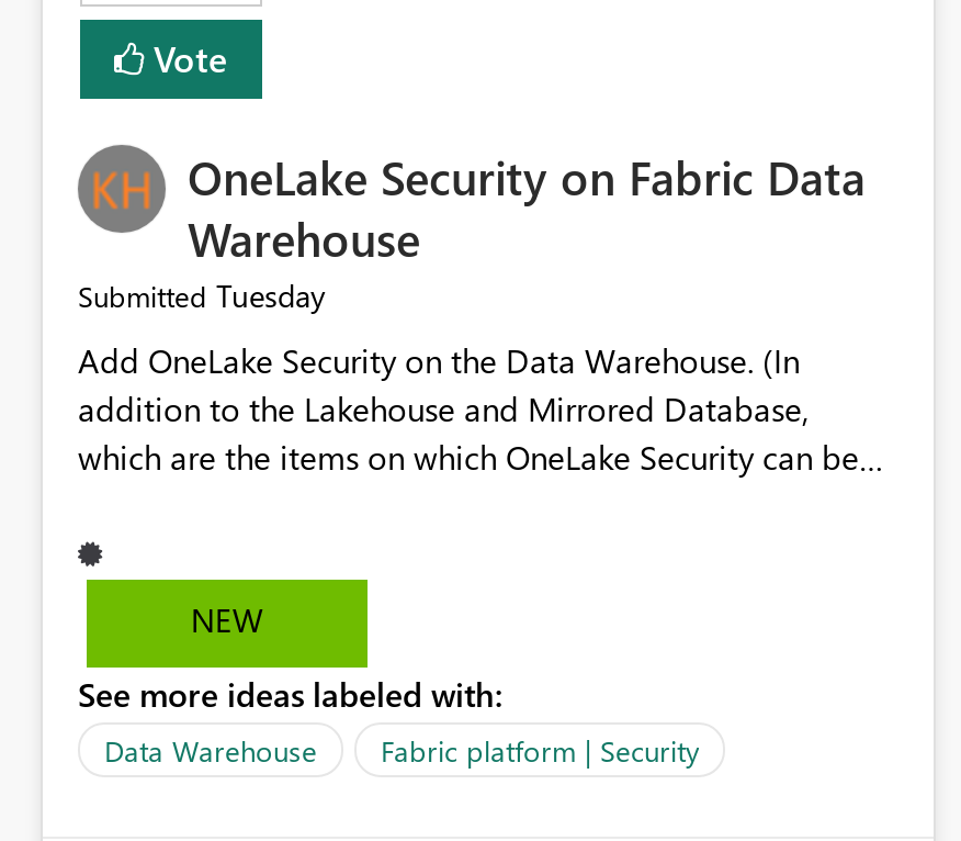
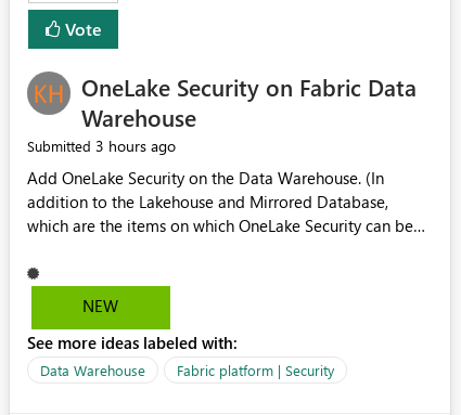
[78,275,326,317] Submitted Tuesday -> [27,136,176,156] Submitted 3 hours ago

